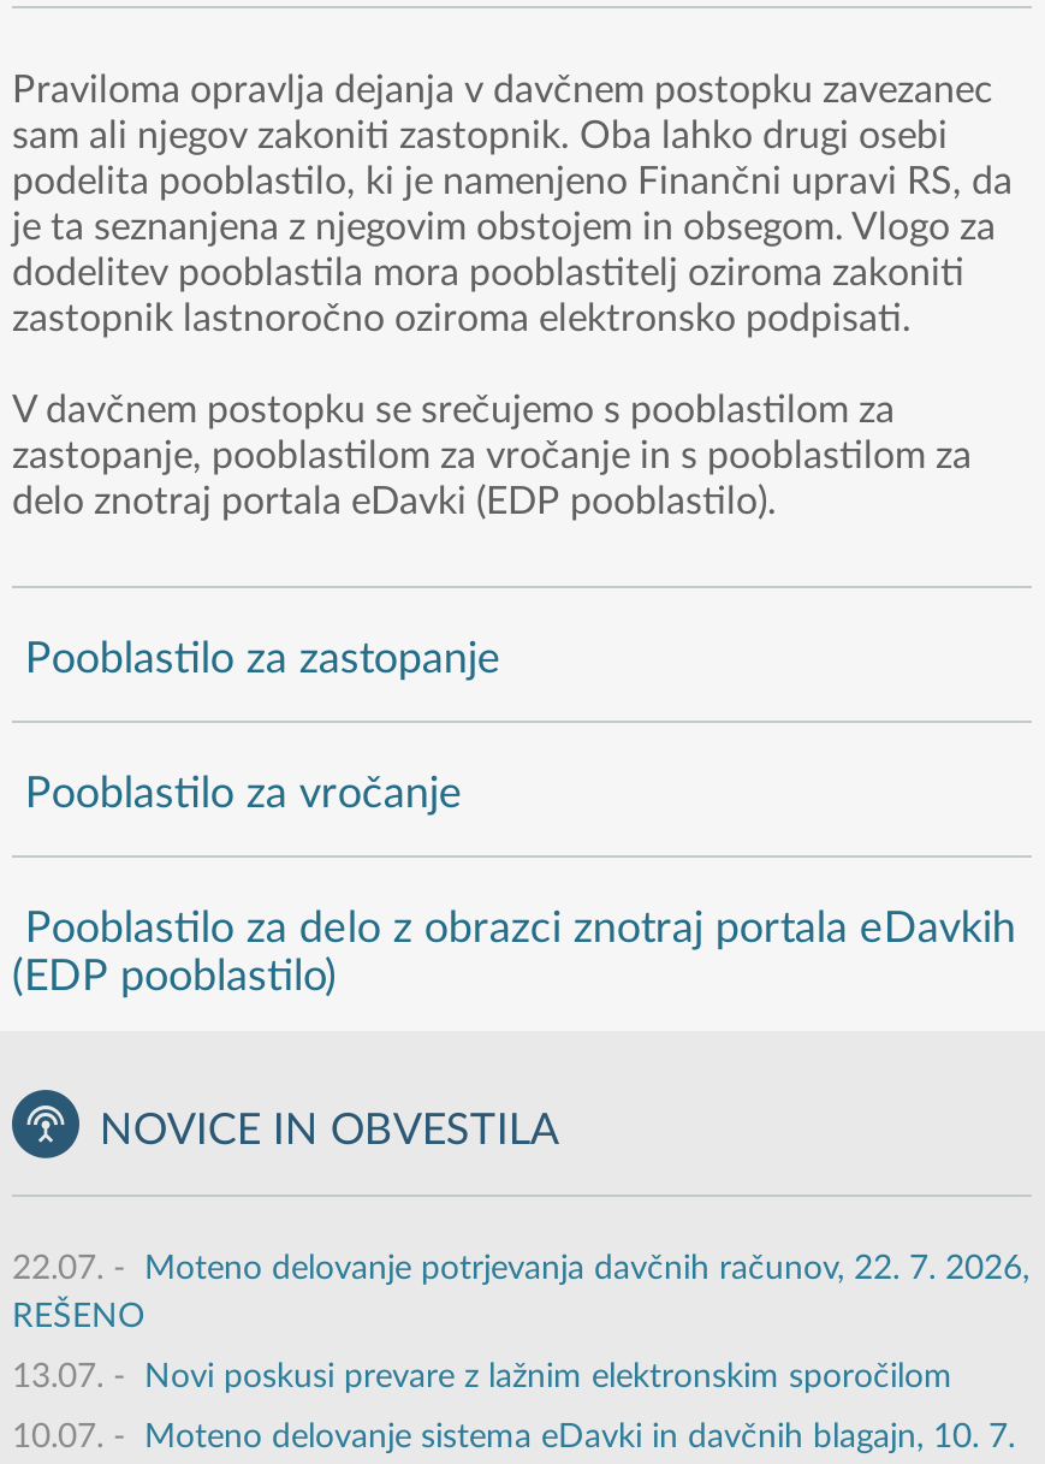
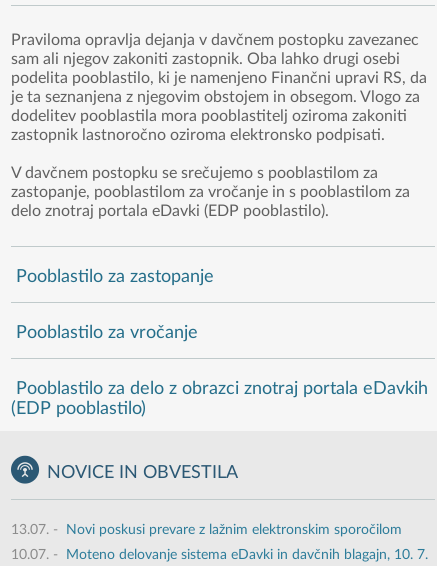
[12,1253,1029,1335] 22.07. - Moteno delovanje potrjevanja davčnih računov, 22. 7. 2026, | REŠENO -> none

